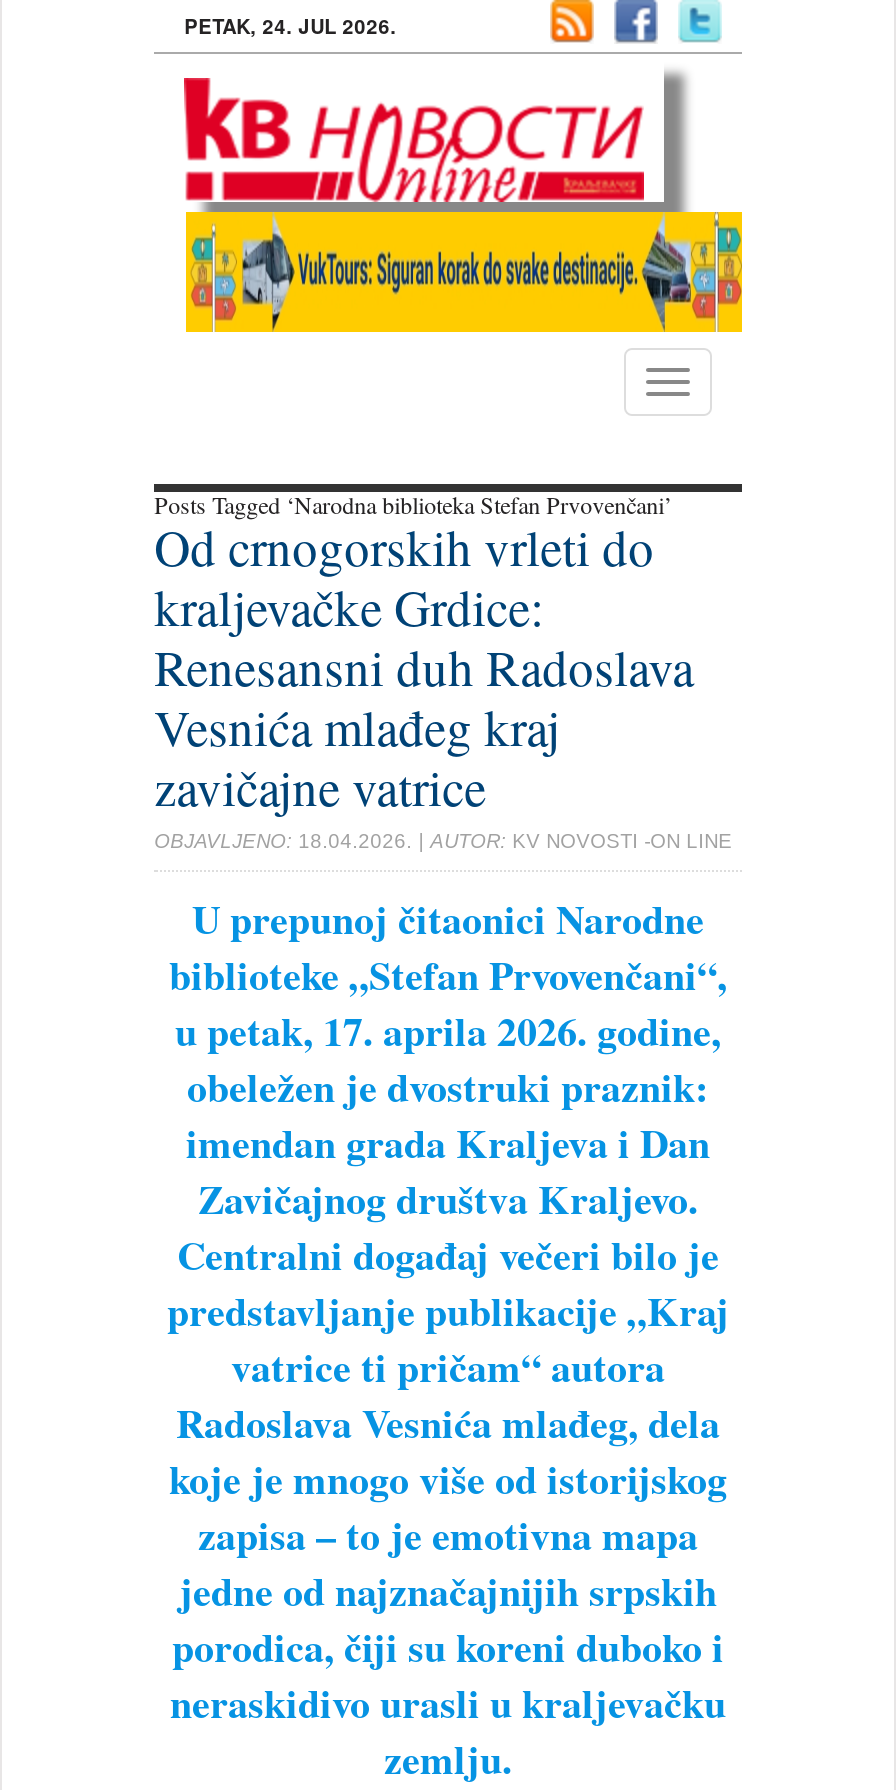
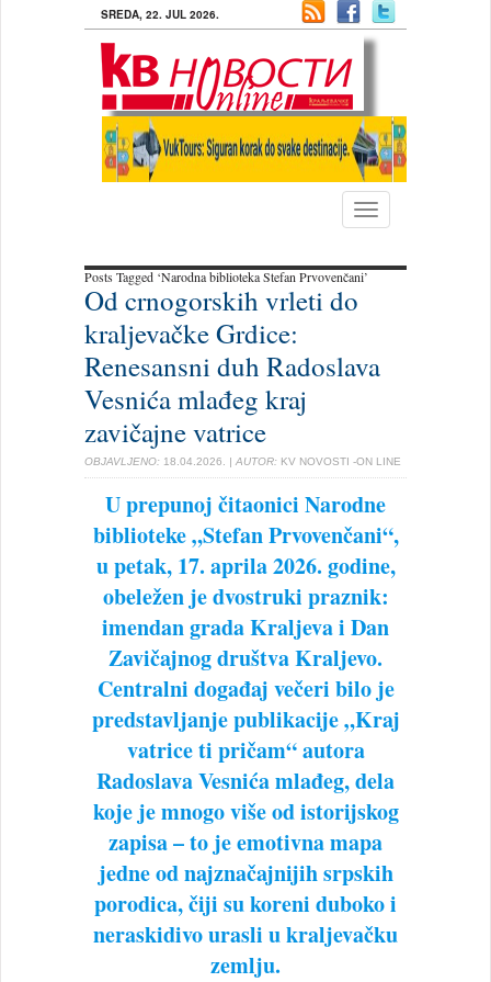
[184,12,396,40] PETAK, 24. JUL 2026. -> [101,7,219,22] SREDA, 22. JUL 2026.

